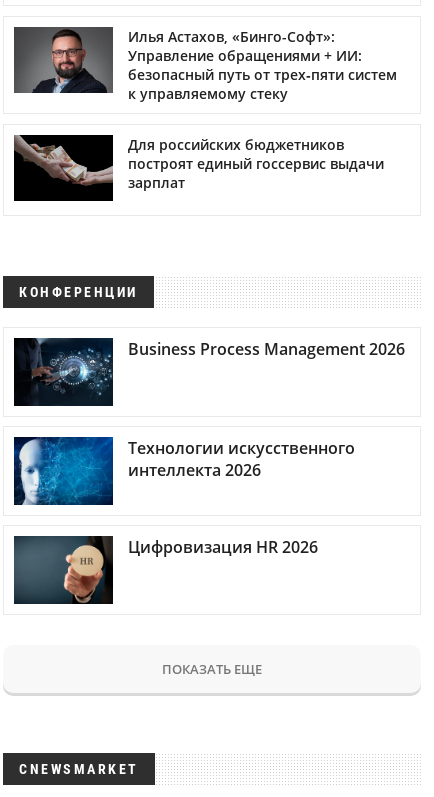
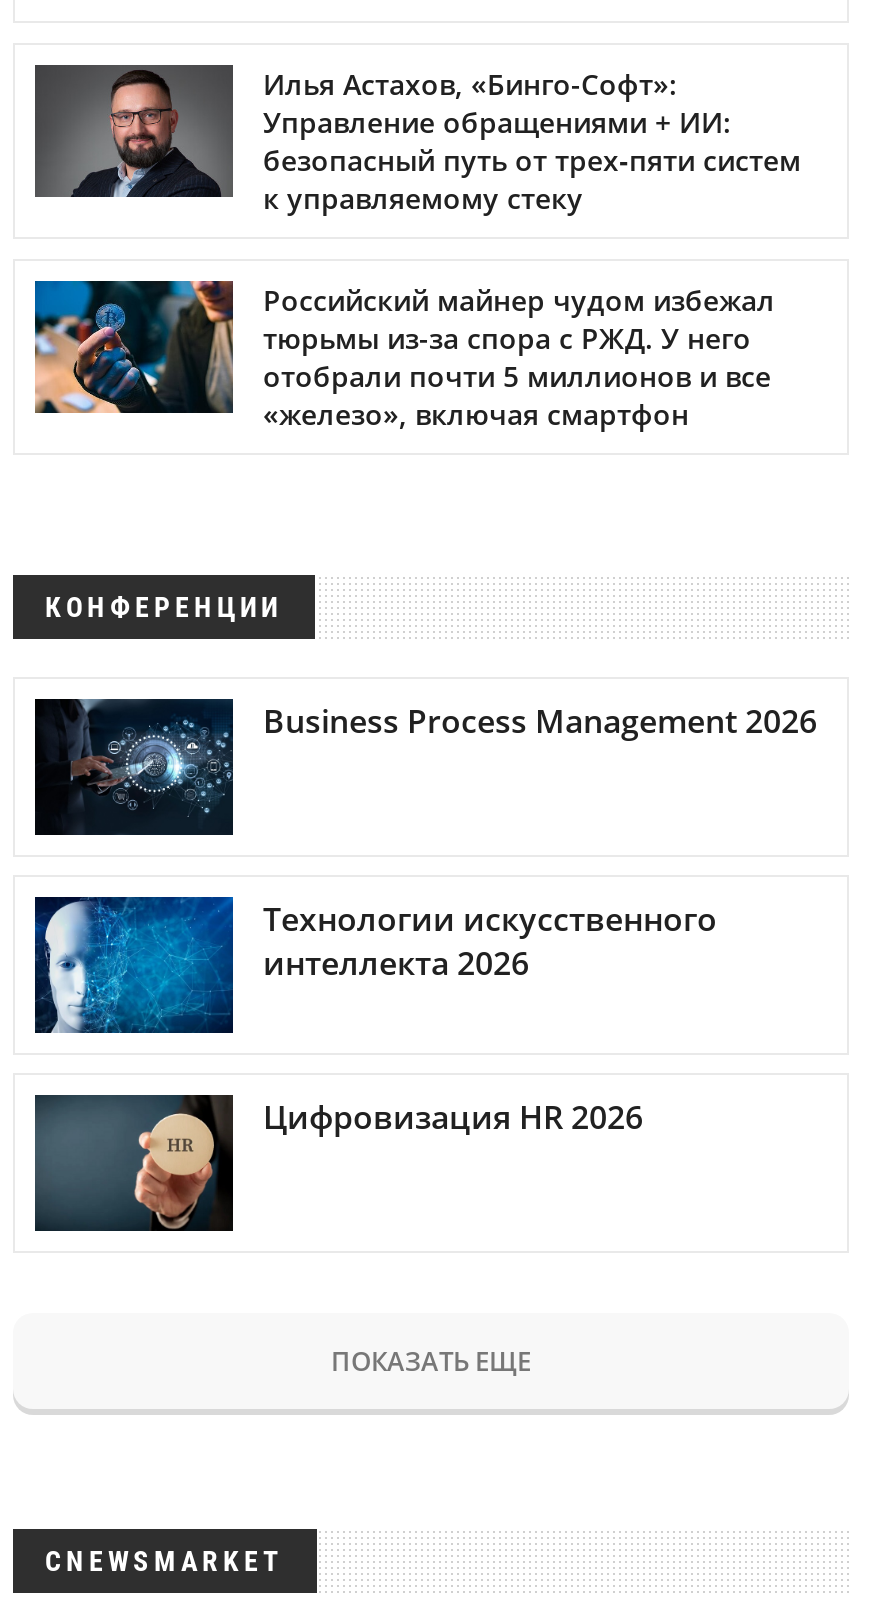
[13,134,384,202] [image] | Для российских бюджетников | построят единый госсервис выдачи | зарплат -> [33,279,775,433] [image] | Российский майнер чудом избежал | тюрьмы из-за спора с РЖД. У него | отобрали почти 5 миллионов и все | «железо», включая смартфон

